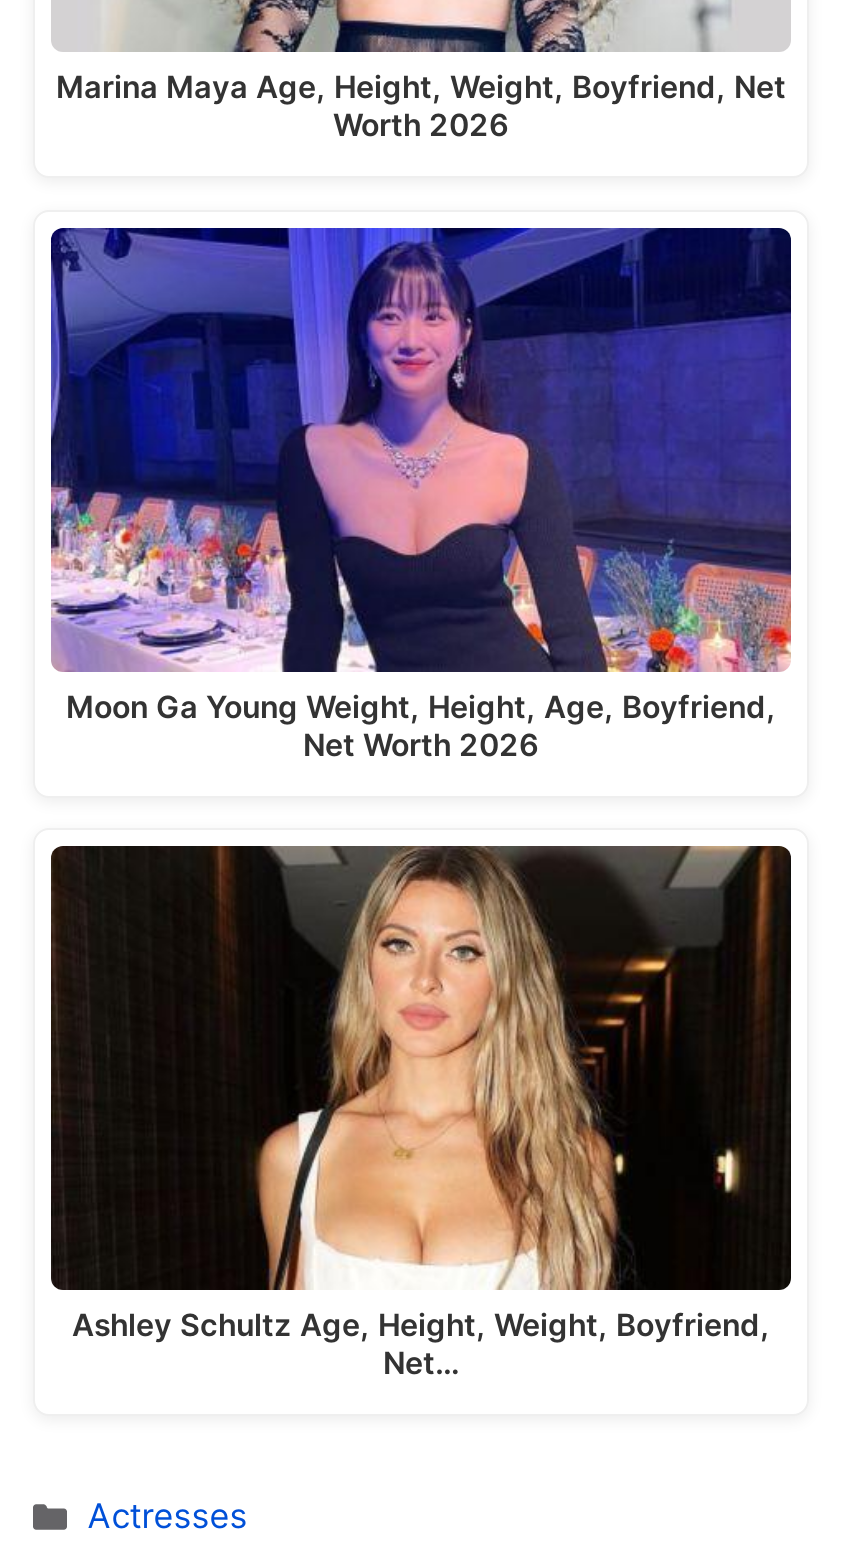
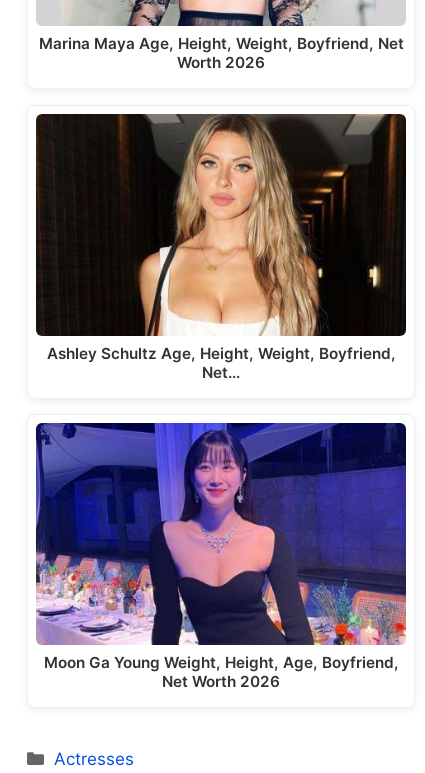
moved [51,226,793,764] -> [35,422,407,691]: [image] | Moon Ga Young Weight, Height, Age, Boyfriend, | Net Worth 2026
moved [51,842,791,1383] -> [36,111,406,382]: [image] | Ashley Schultz Age, Height, Weight, Boyfriend, | Net…

